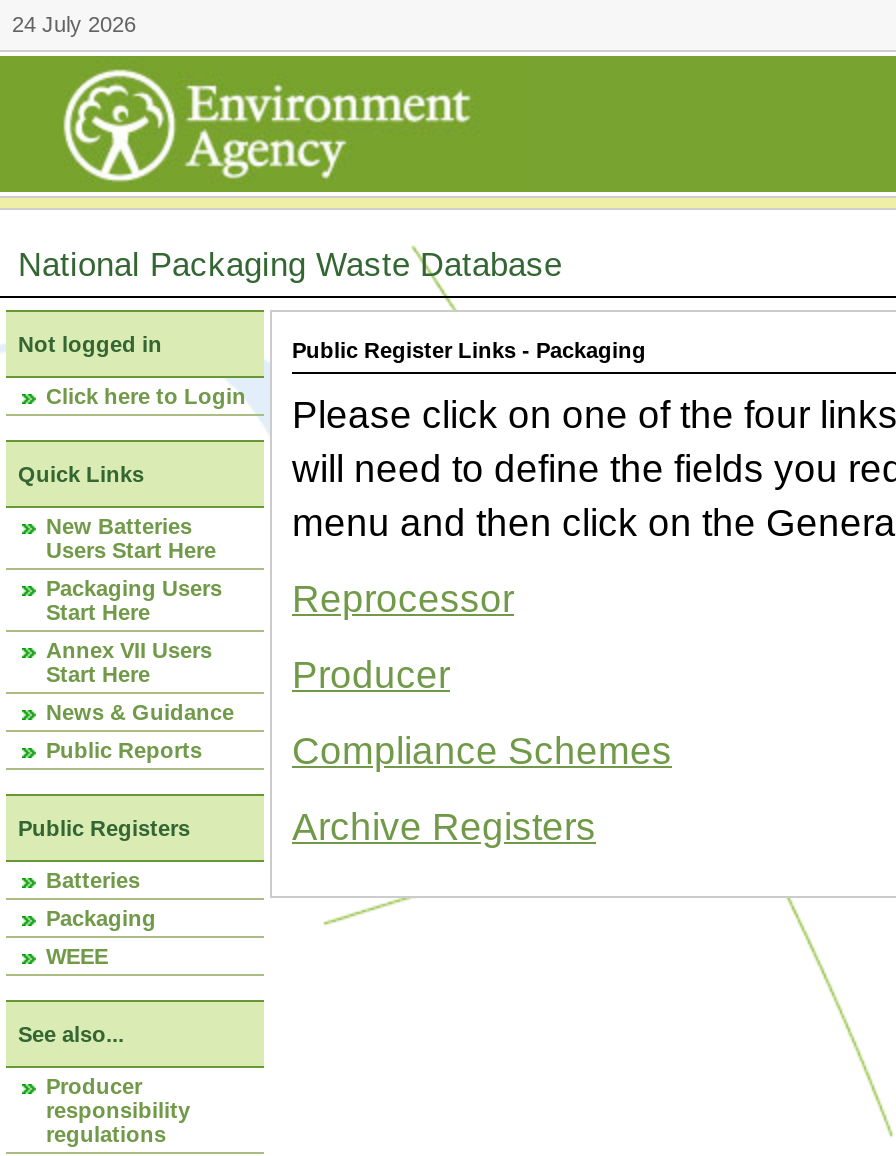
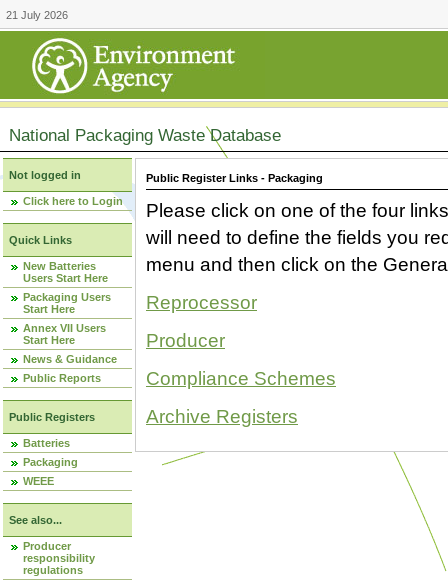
[12,12,136,36] 24 July 2026 -> [6,9,68,21] 21 July 2026

